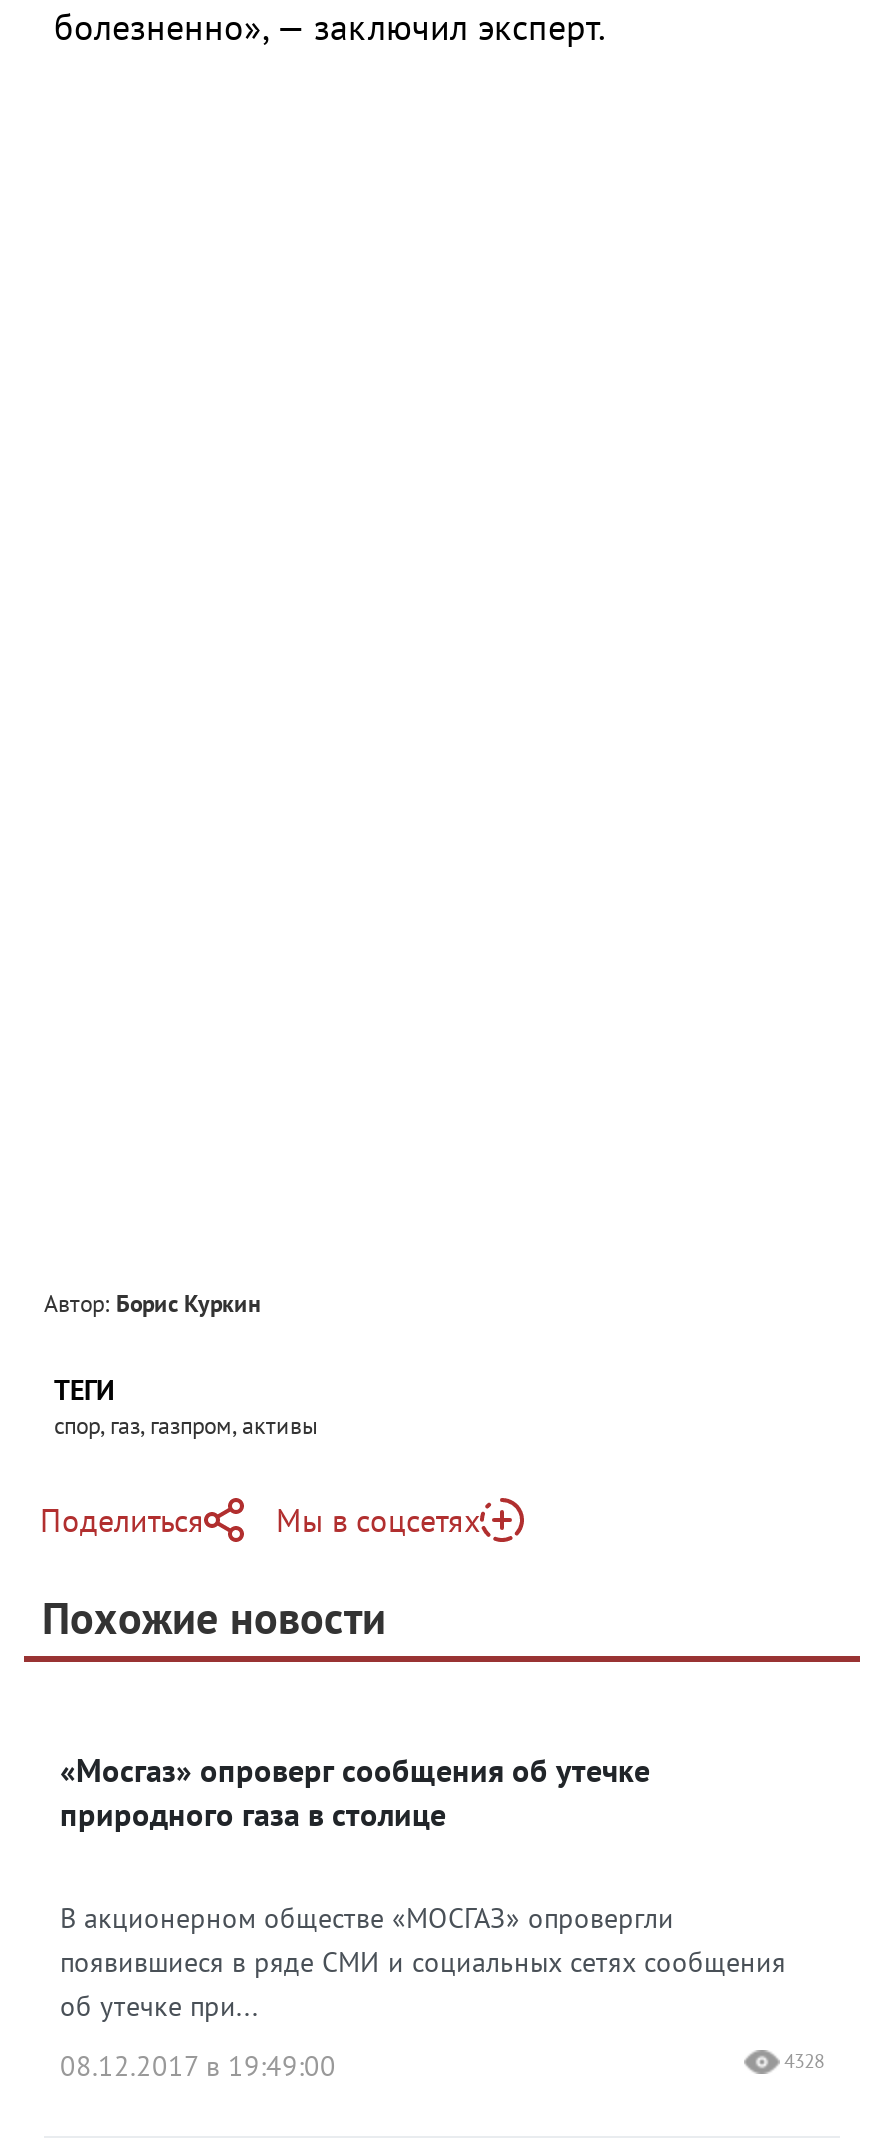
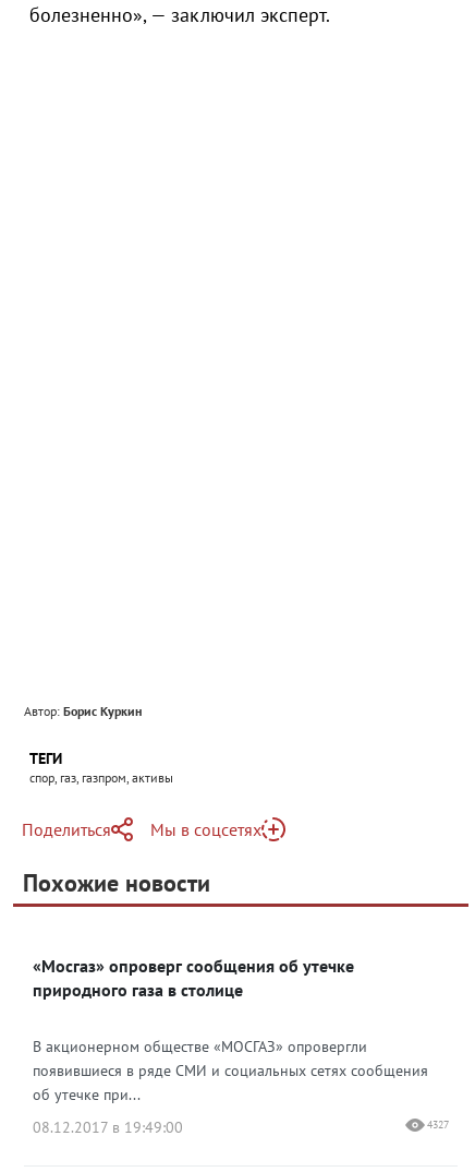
[784,2048,824,2074] 4328 -> [427,1117,449,1132] 4327

